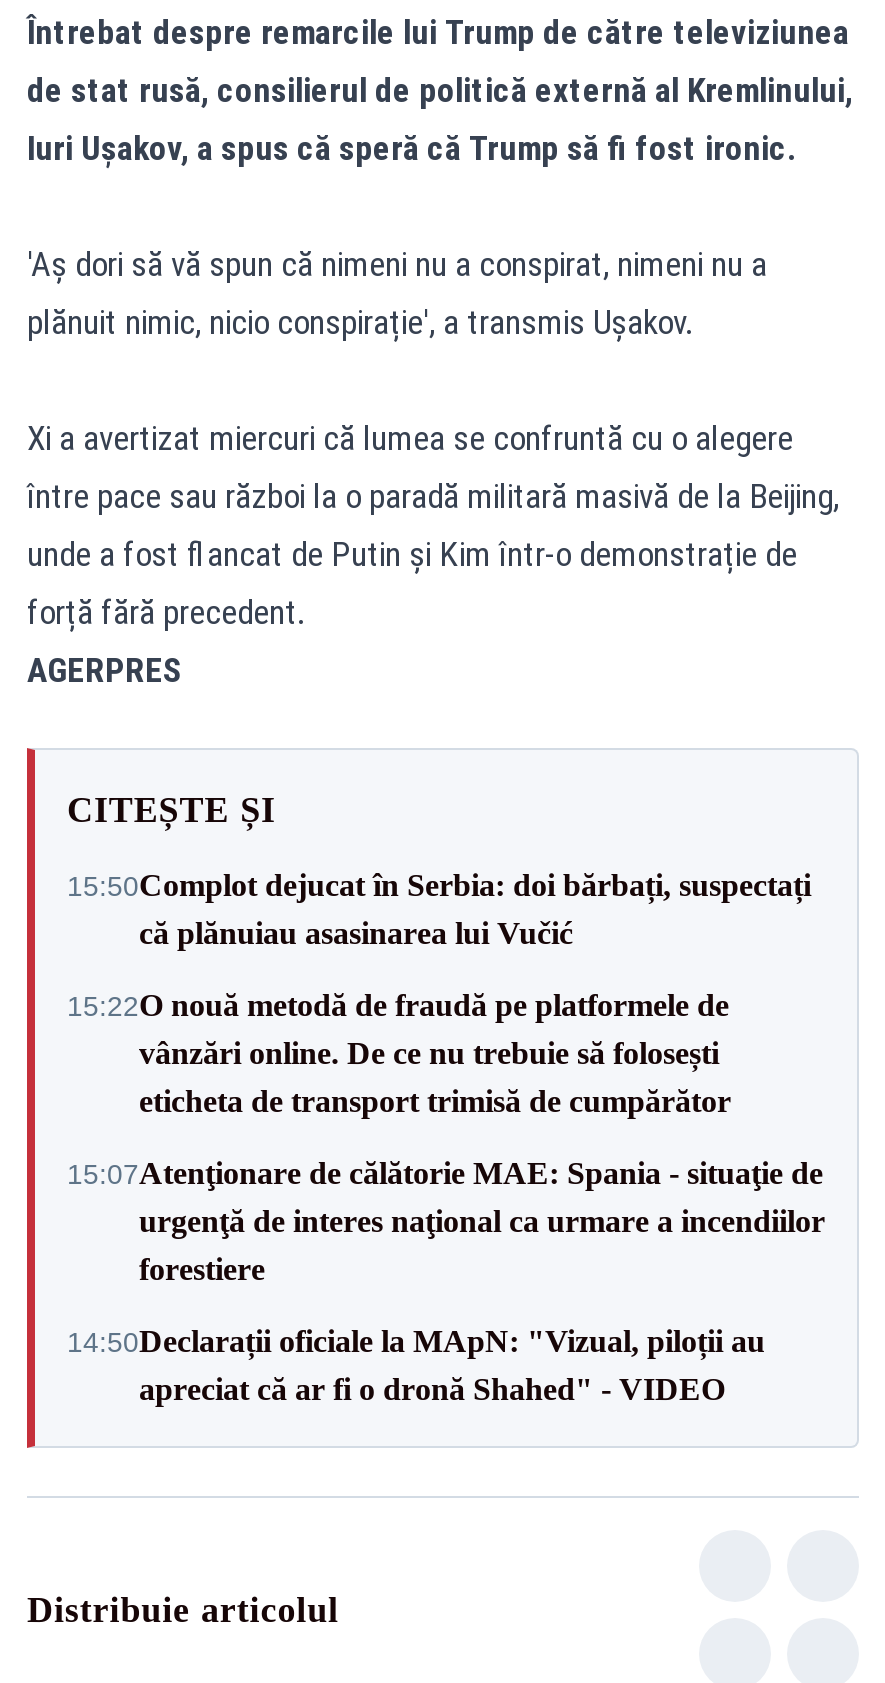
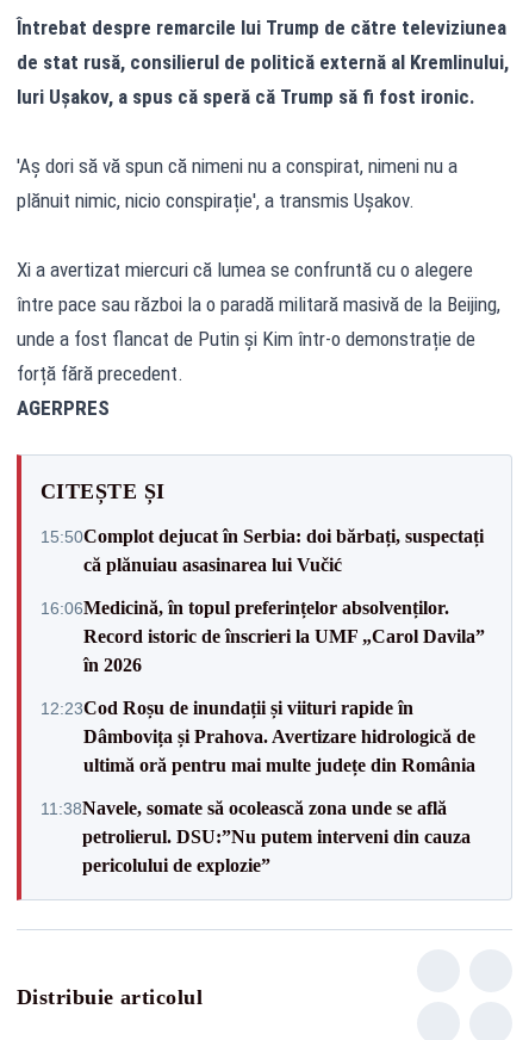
[67,988,731,1118] 15:22O nouă metodă de fraudă pe platformele de | vânzări online. De ce nu trebuie să folosești | eticheta de transport trimisă de cumpărător -> [41,597,485,674] 16:06Medicină, în topul preferințelor absolvenților. | Record istoric de înscrieri la UMF „Carol Davila” | în 2026
[67,1156,825,1286] 15:07Atenţionare de călătorie MAE: Spania - situaţie de | urgenţă de interes naţional ca urmare a incendiilor | forestiere -> [41,697,475,775] 12:23Cod Roșu de inundații și viituri rapide în | Dâmbovița și Prahova. Avertizare hidrologică de | ultimă oră pentru mai multe județe din România
[67,1324,765,1406] 14:50Declarații oficiale la MApN: "Vizual, piloții au | apreciat că ar fi o dronă Shahed" - VIDEO -> [41,797,471,875] 11:38Navele, somate să ocolească zona unde se află | petrolierul. DSU:”Nu putem interveni din cauza | pericolului de explozie”

